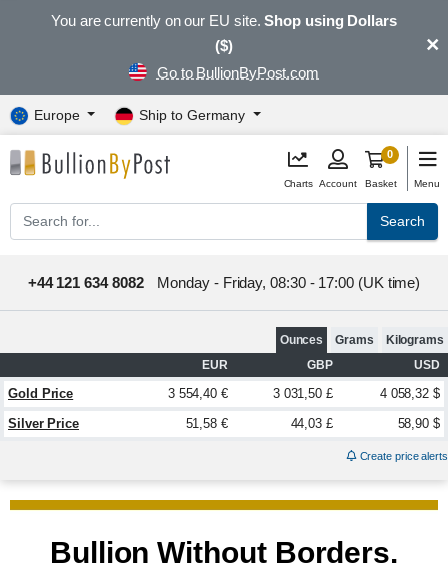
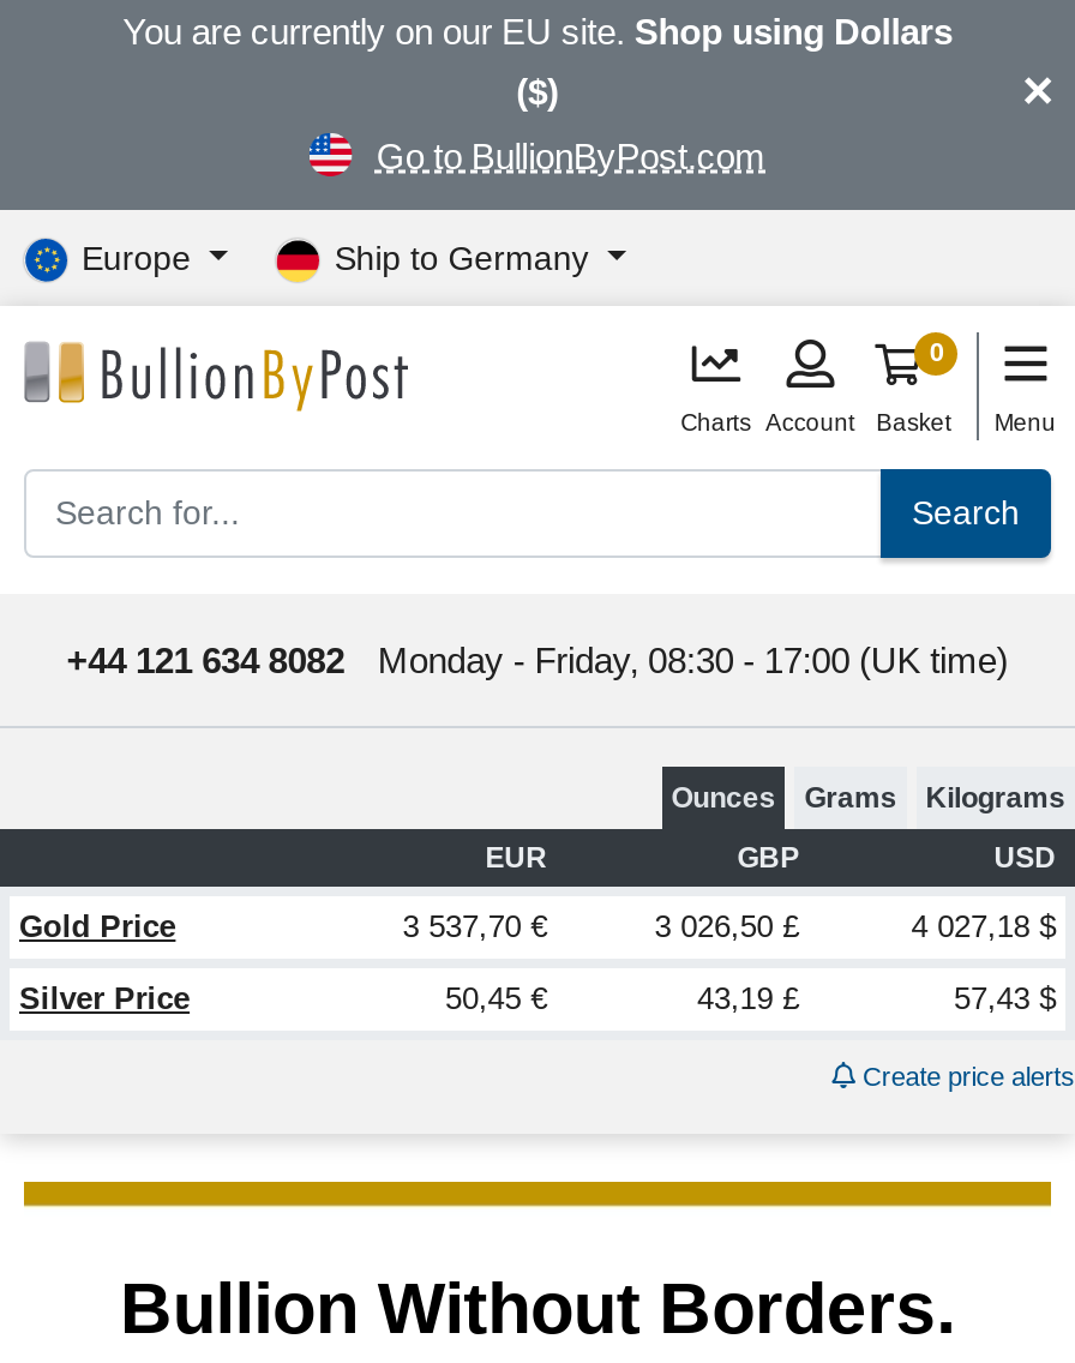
[168,386,228,401] 3 554,40 € -> [403,909,547,945] 3 537,70 €
[273,386,333,401] 3 031,50 £ -> [655,909,799,945] 3 026,50 £
[380,386,440,401] 4 058,32 $ -> [911,909,1056,945] 4 027,18 $
[185,416,228,431] 51,58 € -> [445,981,547,1017] 50,45 €
[290,416,333,431] 44,03 £ -> [697,981,799,1017] 43,19 £
[397,416,440,431] 58,90 $ -> [954,981,1056,1017] 57,43 $

